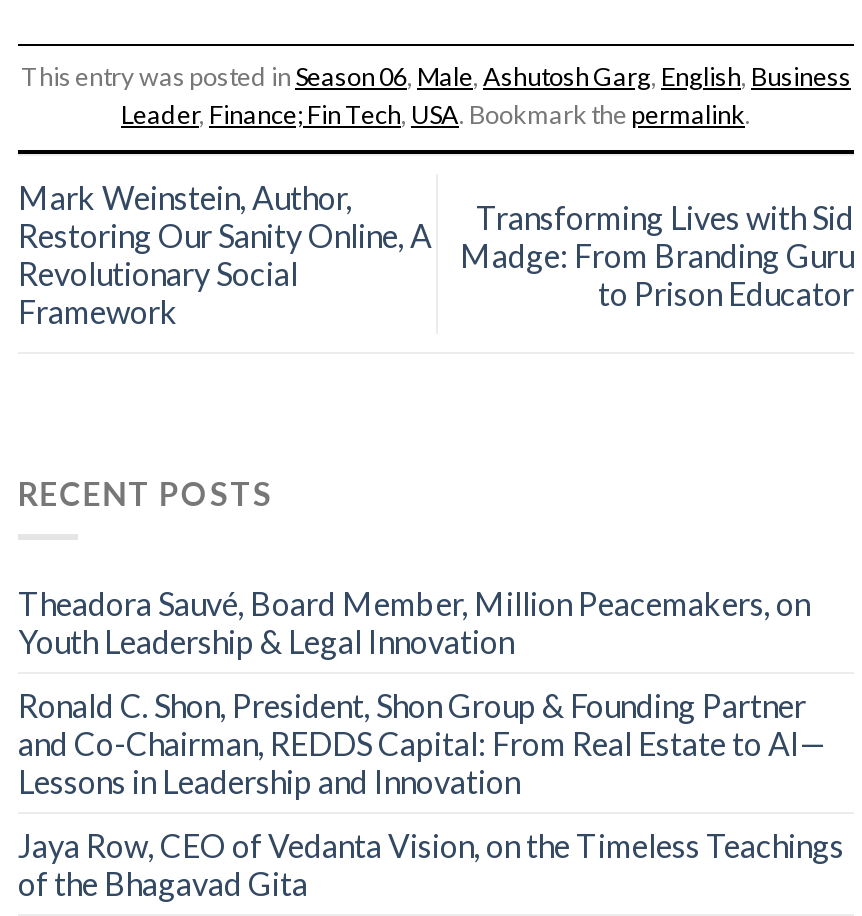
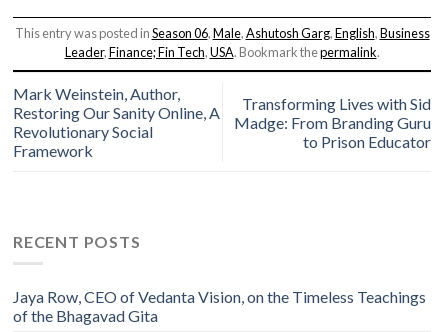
[18,584,826,800] Theadora Sauvé, Board Member, Million Peacemakers, on | Youth Leadership & Legal Innovation | Ronald C. Shon, President, Shon Group & Founding Partner | and Co-Chairman, REDDS Capital: From Real Estate to AI— | Lessons in Leadership and Innovation -> none

